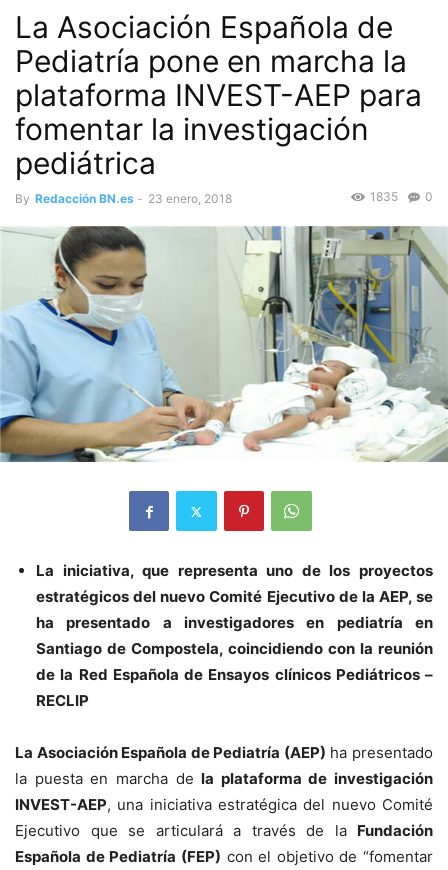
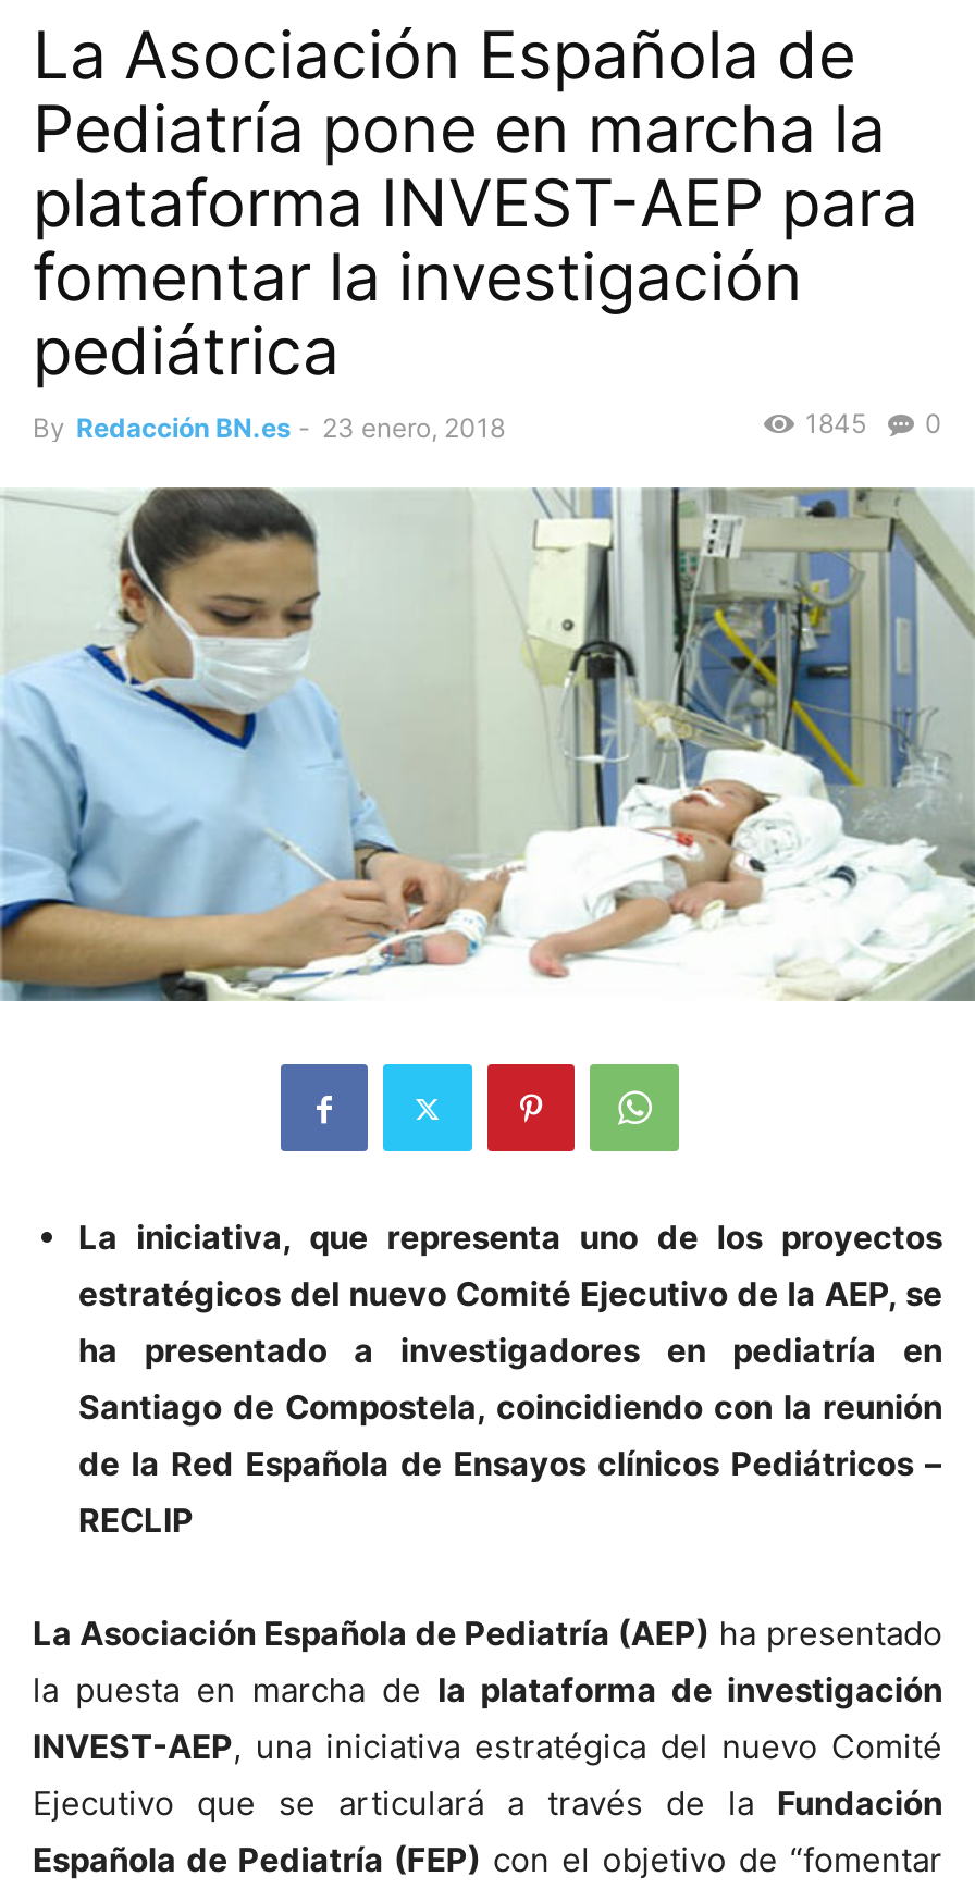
[370,189,433,204] 1835 0 -> [805,407,942,440] 1845 0

